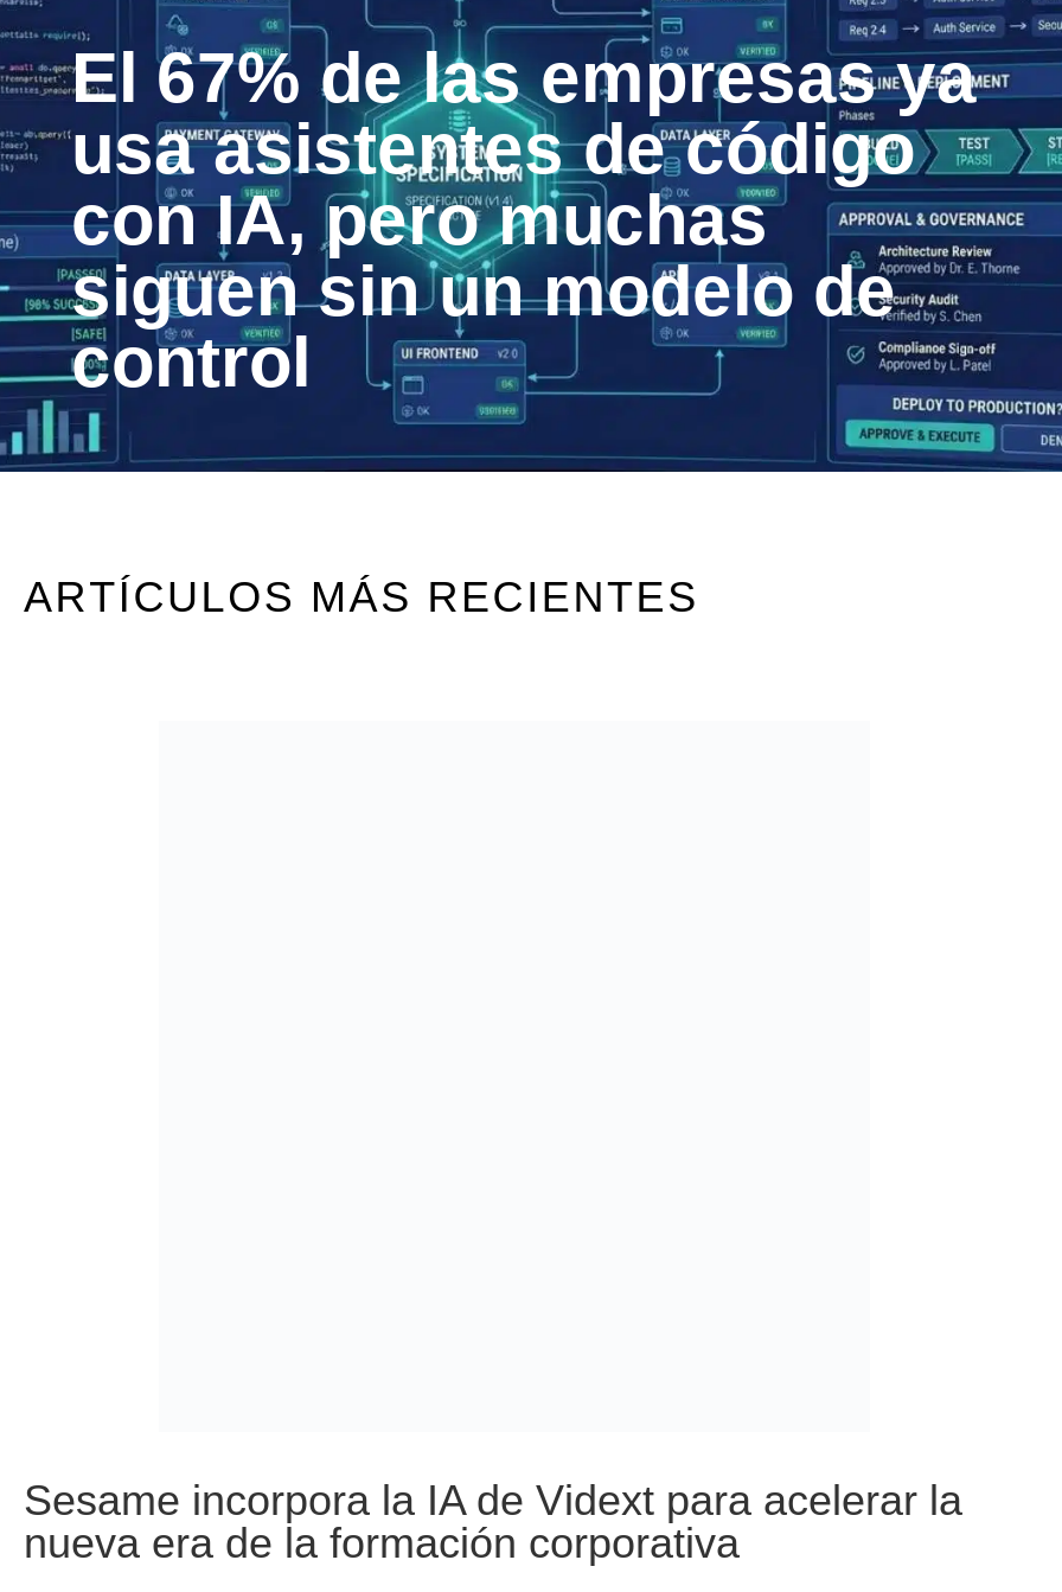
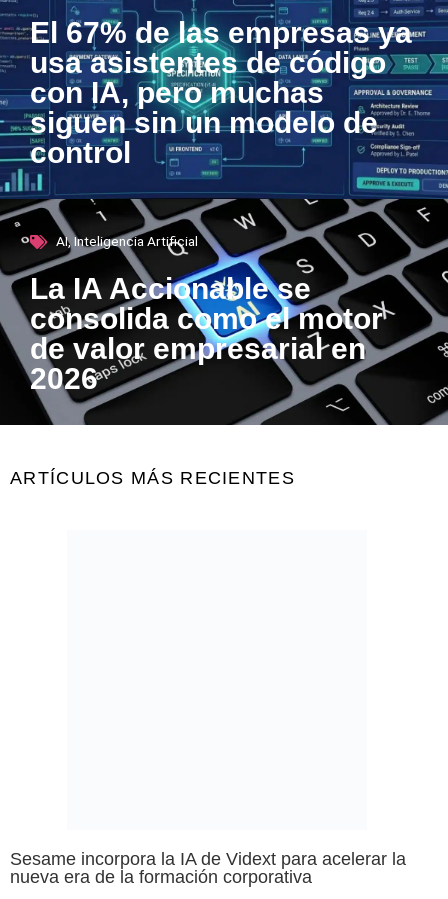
none -> [3,198,445,425] [image] | AI,Inteligencia Artificial | La IA Accionable se | consolida como el motor | de valor empresarial en | 2026

